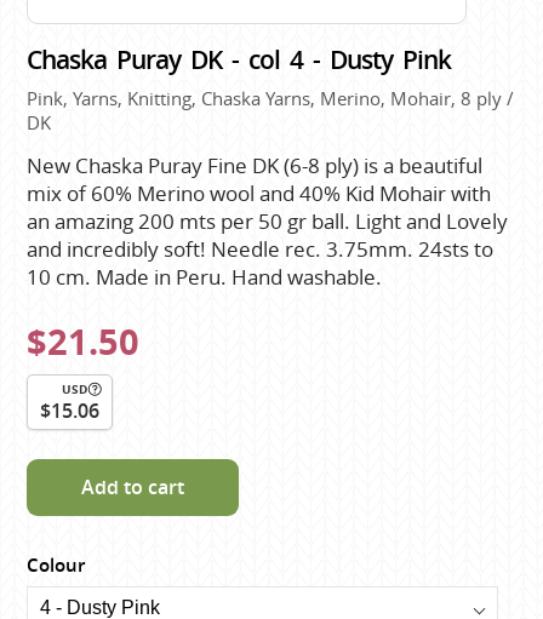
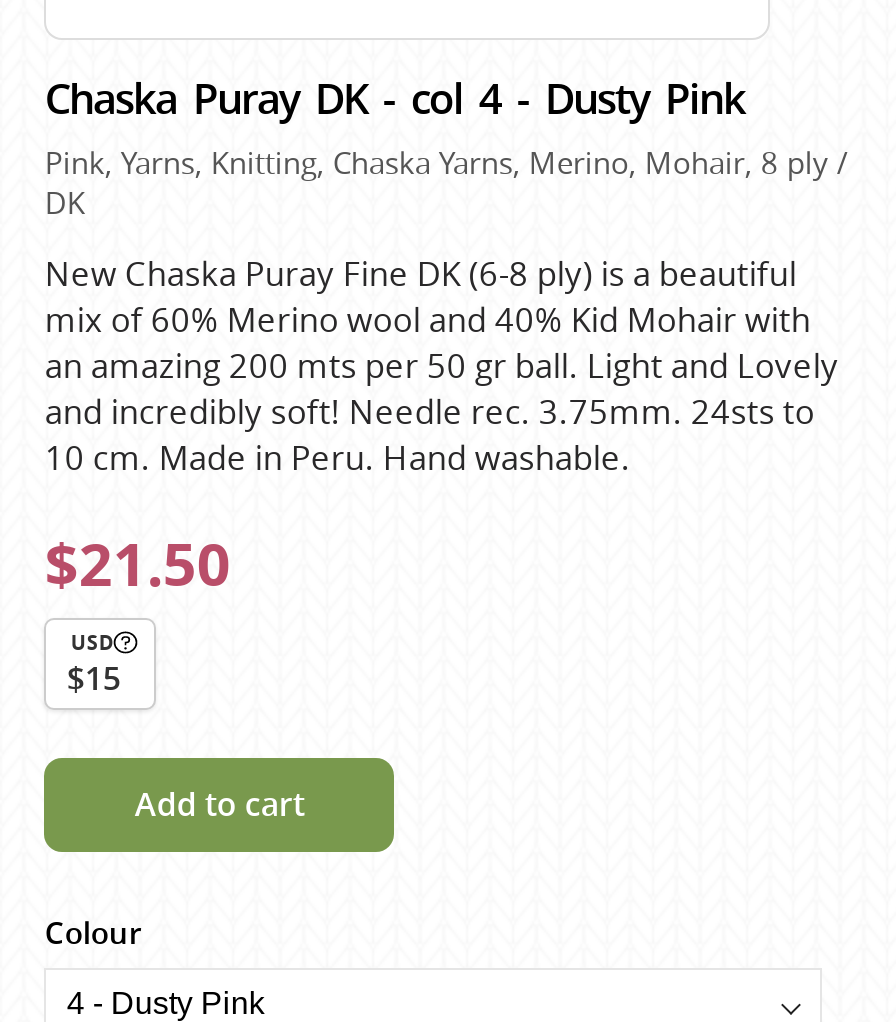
[40,397,100,424] $15.06 -> [67,656,121,700] $15

